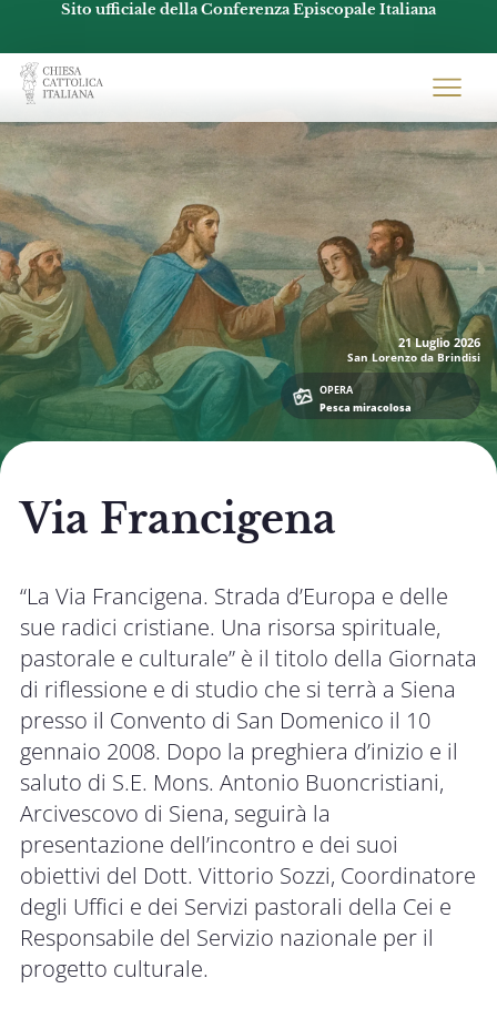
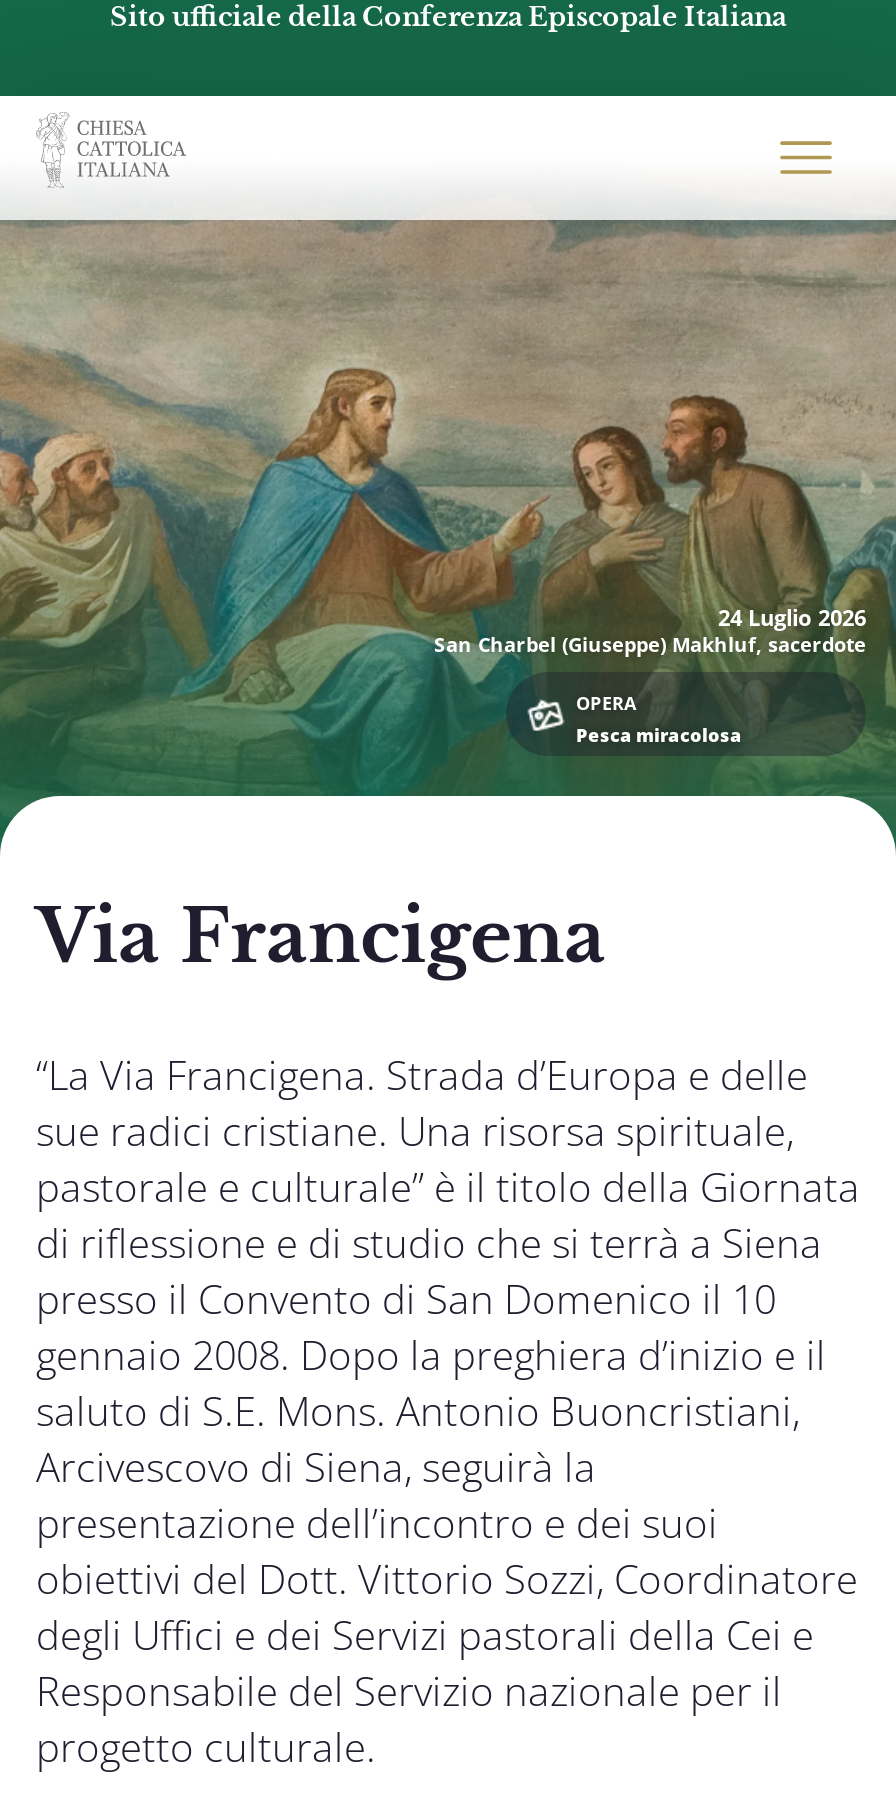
[347,334,480,365] 21 Luglio 2026 | San Lorenzo da Brindisi -> [434,602,866,658] 24 Luglio 2026 | San Charbel (Giuseppe) Makhluf, sacerdote

